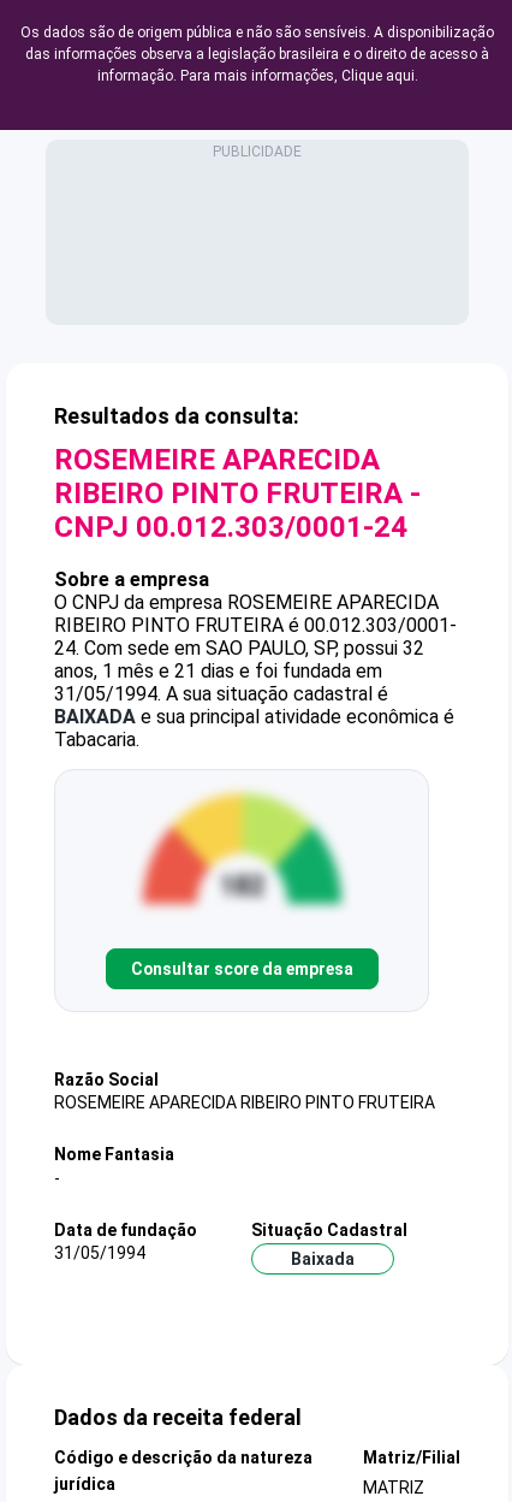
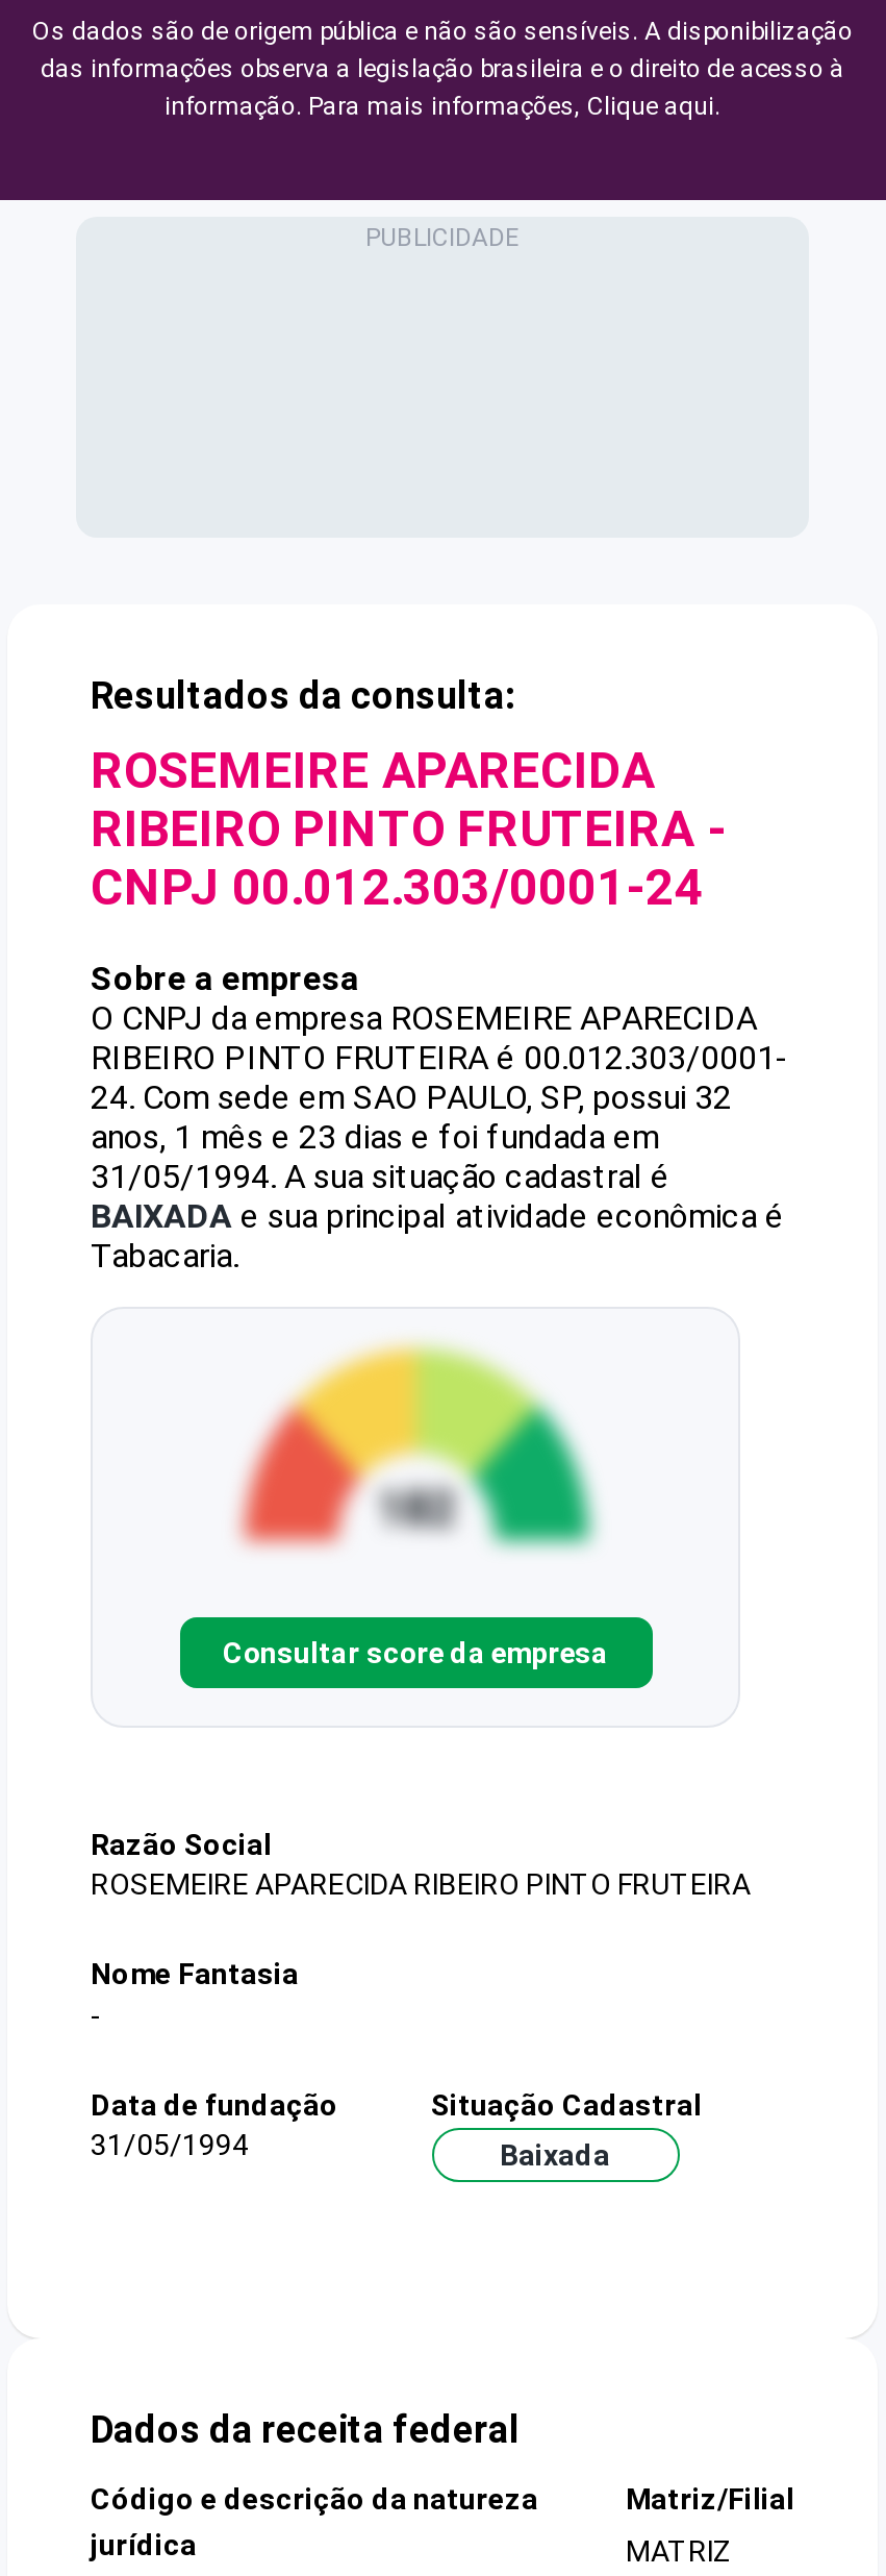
[54,660,382,682] anos, 1 mês e 21 dias e foi fundada em -> [91,1117,659,1157] anos, 1 mês e 23 dias e foi fundada em

